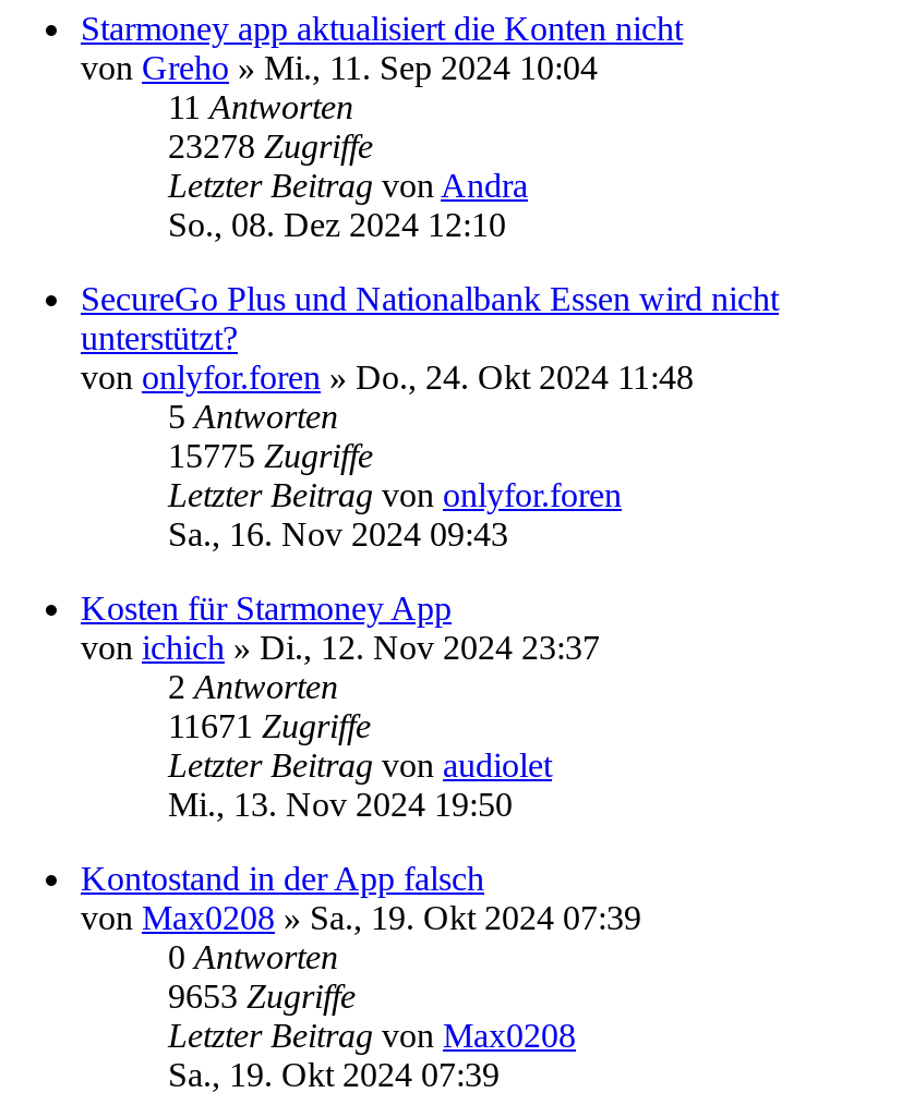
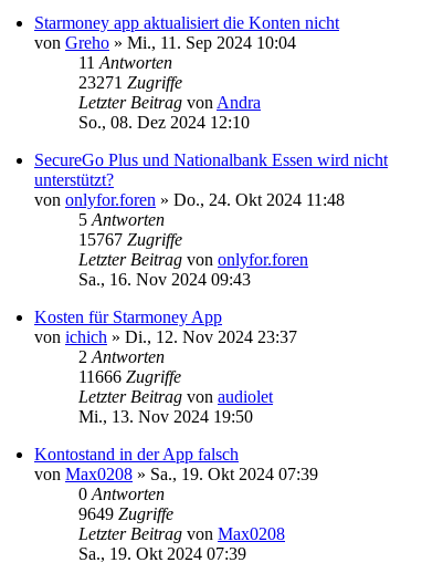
[168,127,373,164] 23278 Zugriffe -> [78,73,182,92] 23271 Zugriffe
[168,437,373,474] 15775 Zugriffe -> [78,230,182,249] 15767 Zugriffe
[168,707,371,744] 11671 Zugriffe -> [78,367,181,386] 11666 Zugriffe
[168,977,356,1014] 9653 Zugriffe -> [78,504,173,523] 9649 Zugriffe

